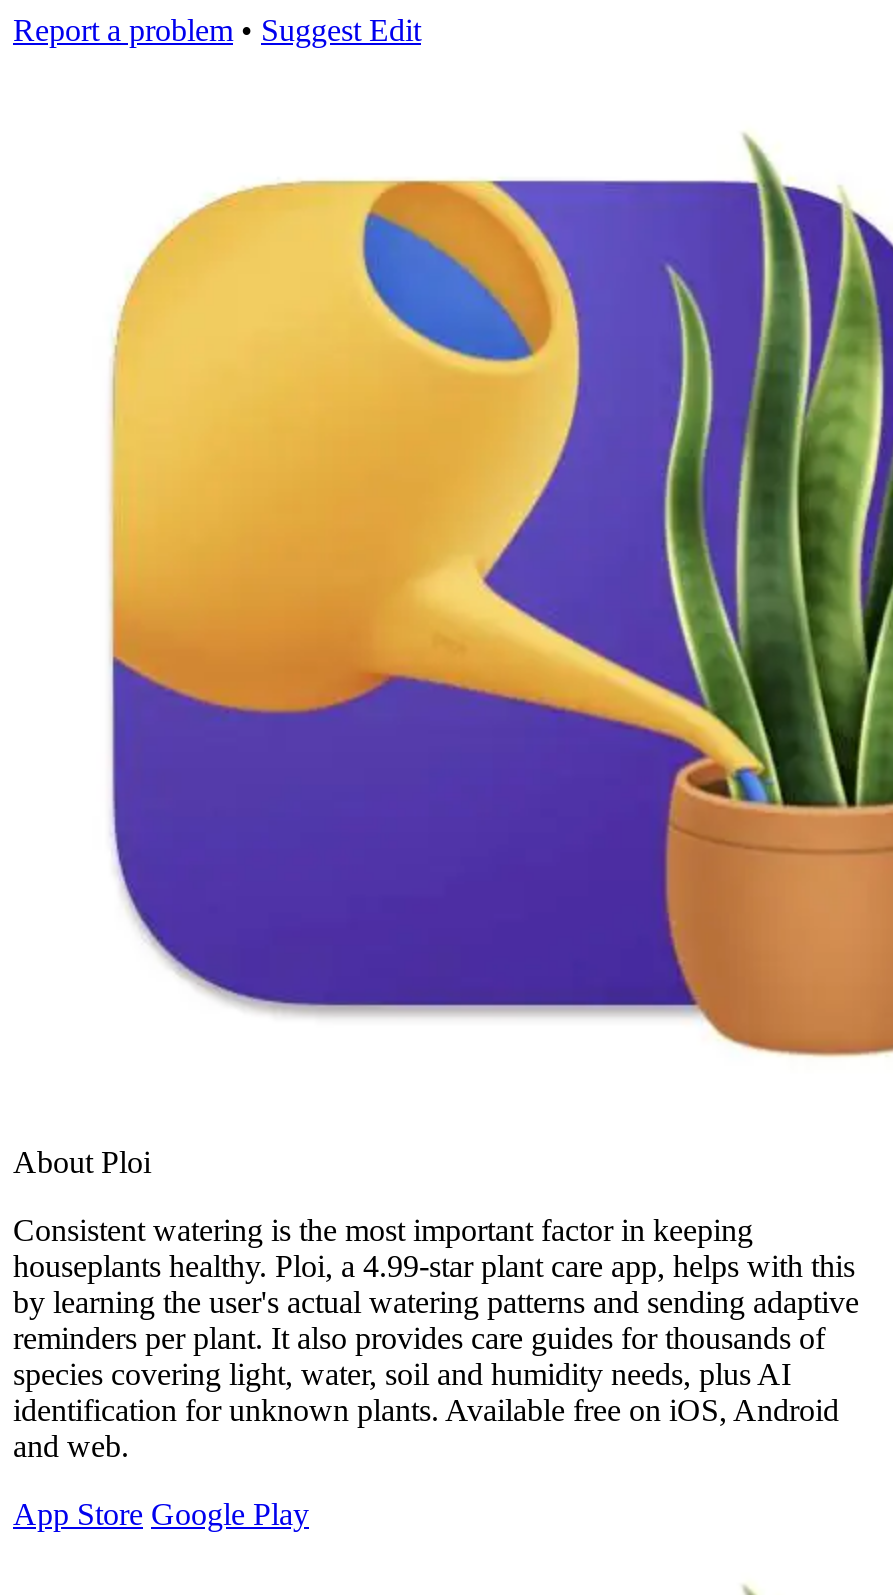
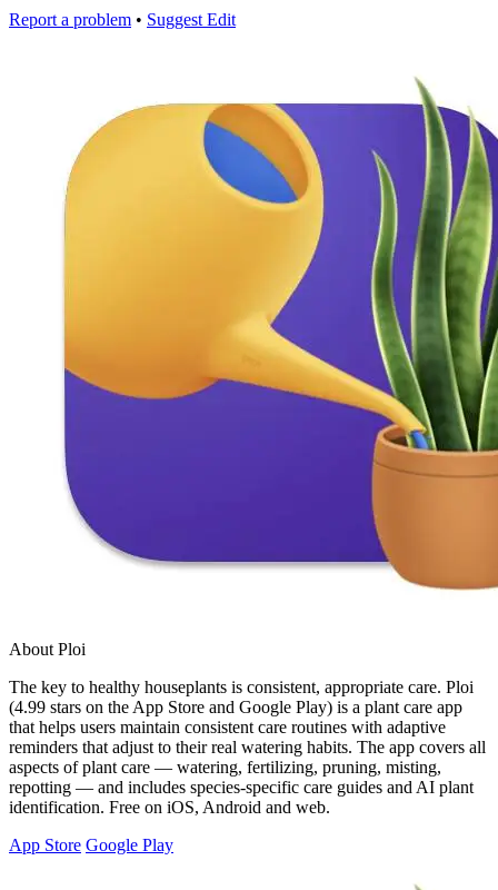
[13,1213,859,1463] Consistent watering is the most important factor in keeping | houseplants healthy. Ploi, a 4.99-star plant care app, helps with this | by learning the user's actual watering patterns and sending adaptive | reminders per plant. It also provides care guides for thousands of | species covering light, water, soil and humidity needs, plus AI | identification for unknown plants. Available free on iOS, Android | and web. -> [9,677,486,816] The key to healthy houseplants is consistent, appropriate care. Ploi | (4.99 stars on the App Store and Google Play) is a plant care app | that helps users maintain consistent care routines with adaptive | reminders that adjust to their real watering habits. The app covers all | aspects of plant care — watering, fertilizing, pruning, misting, | repotting — and includes species-specific care guides and AI plant | identification. Free on iOS, Android and web.

